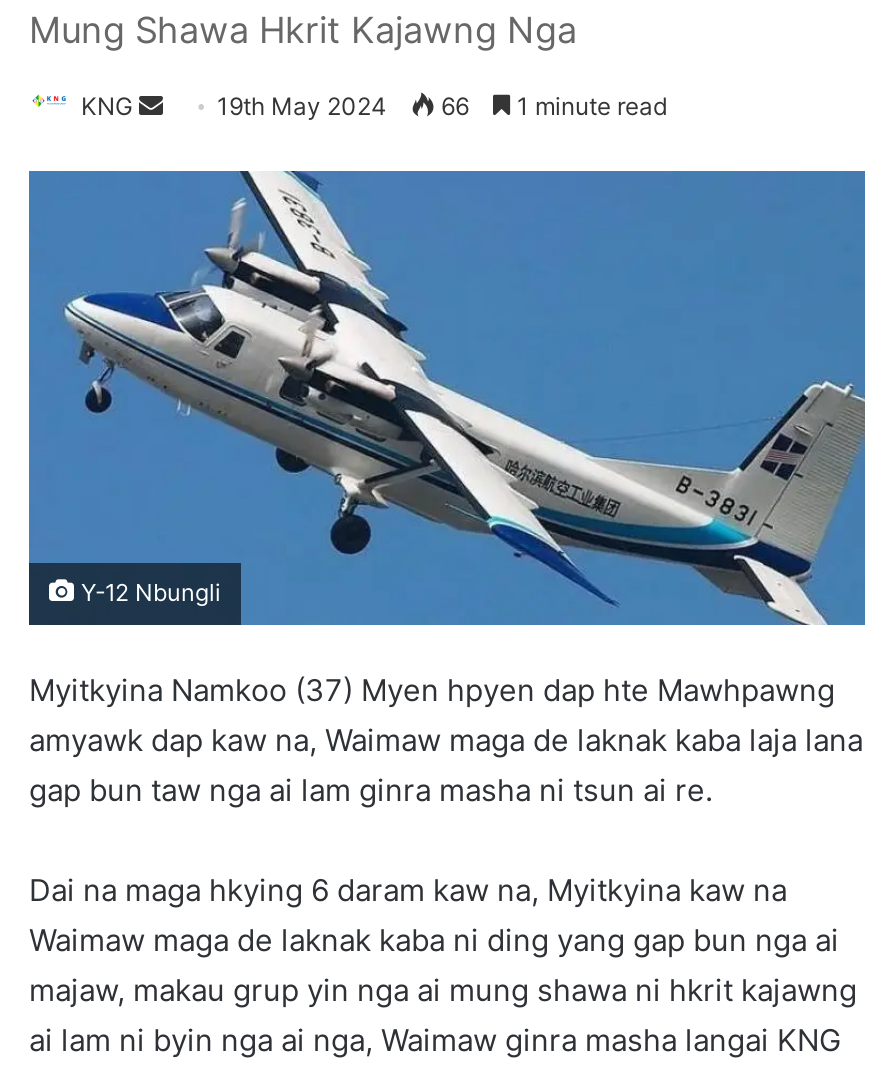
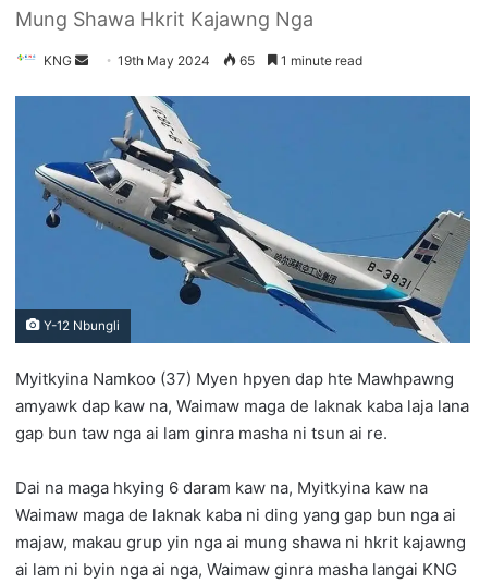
[435,91,469,121] 66 -> [236,52,255,69] 65

